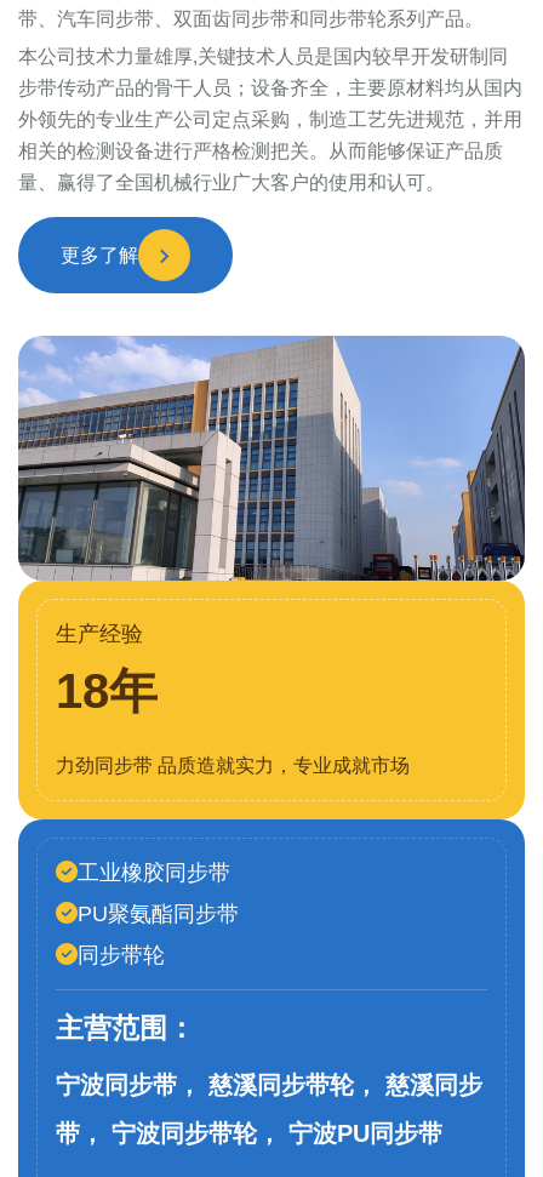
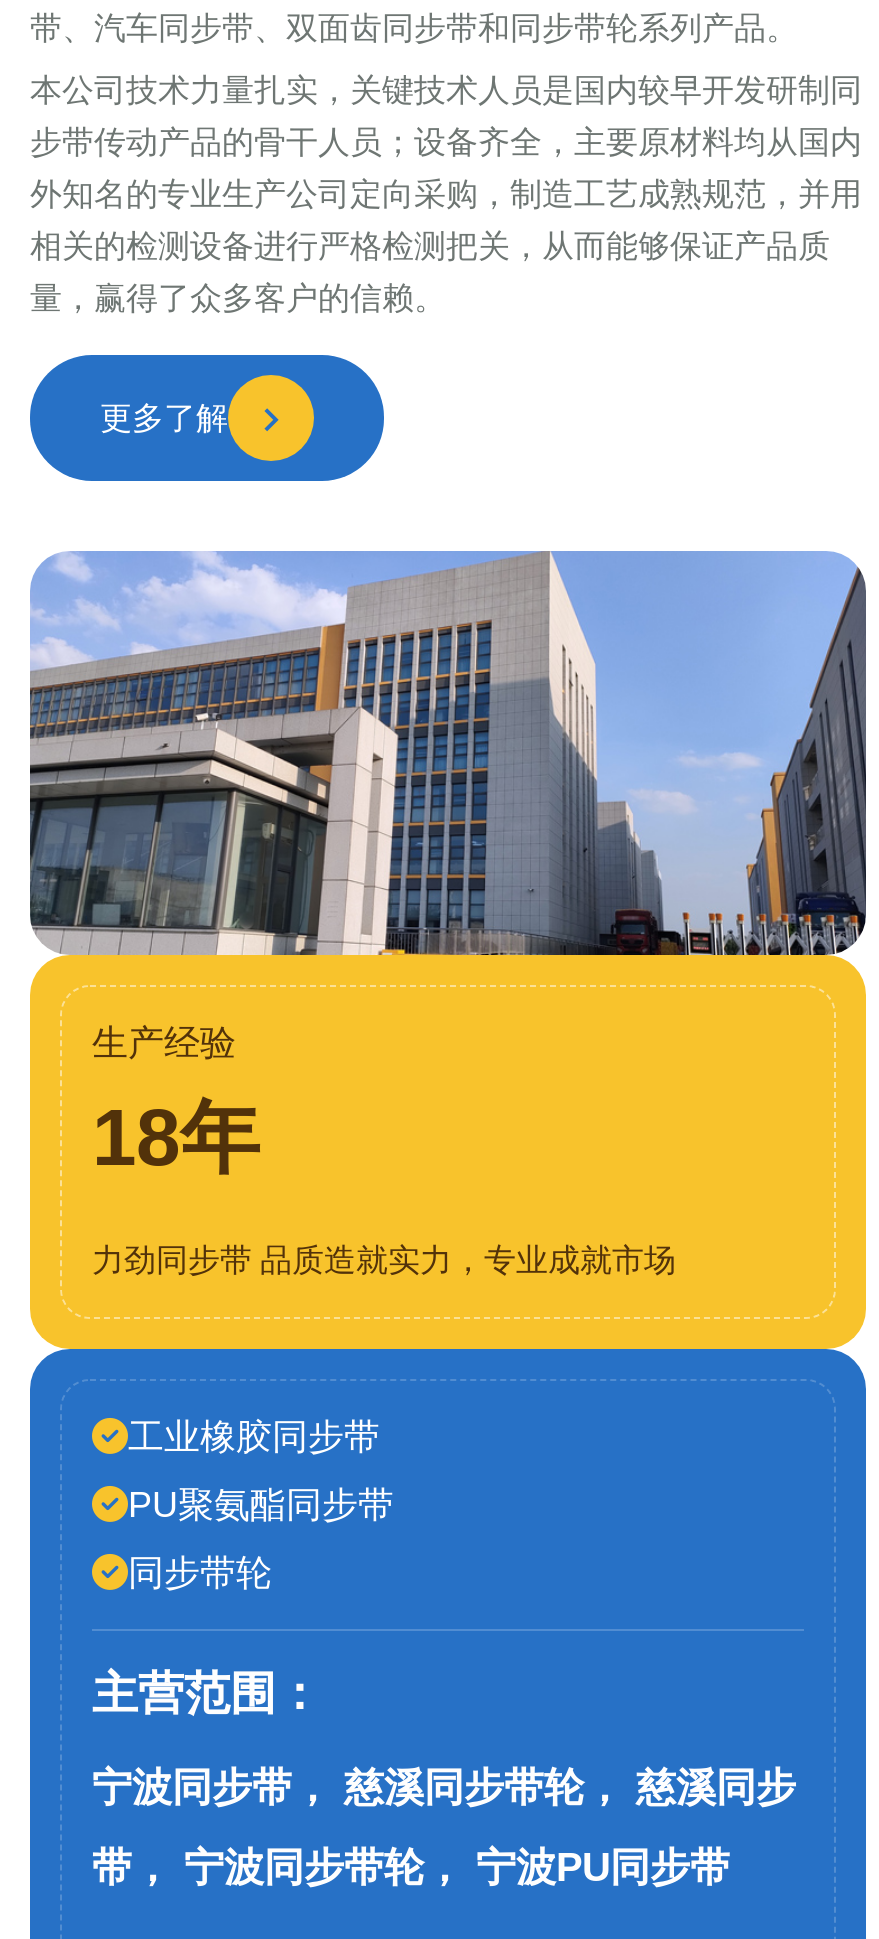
[18,46,508,67] 本公司技术力量雄厚,关键技术人员是国内较早开发研制同 -> [30,73,862,107] 本公司技术力量扎实，关键技术人员是国内较早开发研制同
[18,109,522,130] 外领先的专业生产公司定点采购，制造工艺先进规范，并用 -> [30,177,862,211] 外知名的专业生产公司定向采购，制造工艺成熟规范，并用
[18,141,503,161] 相关的检测设备进行严格检测把关。从而能够保证产品质 -> [30,229,830,263] 相关的检测设备进行严格检测把关，从而能够保证产品质
[18,172,445,193] 量、赢得了全国机械行业广大客户的使用和认可。 -> [30,281,446,315] 量，赢得了众多客户的信赖。

